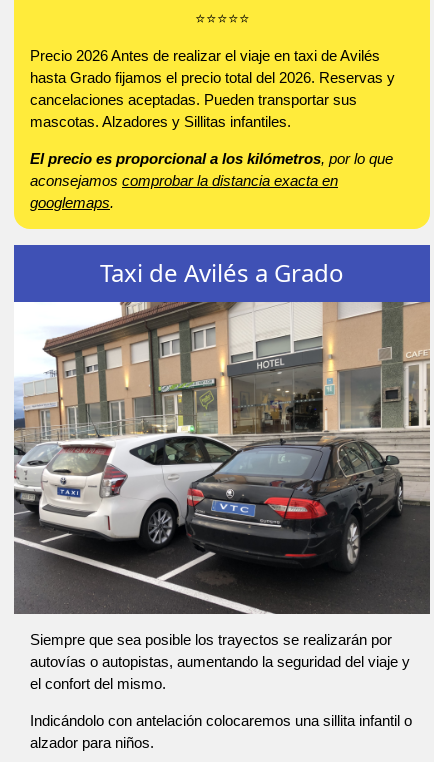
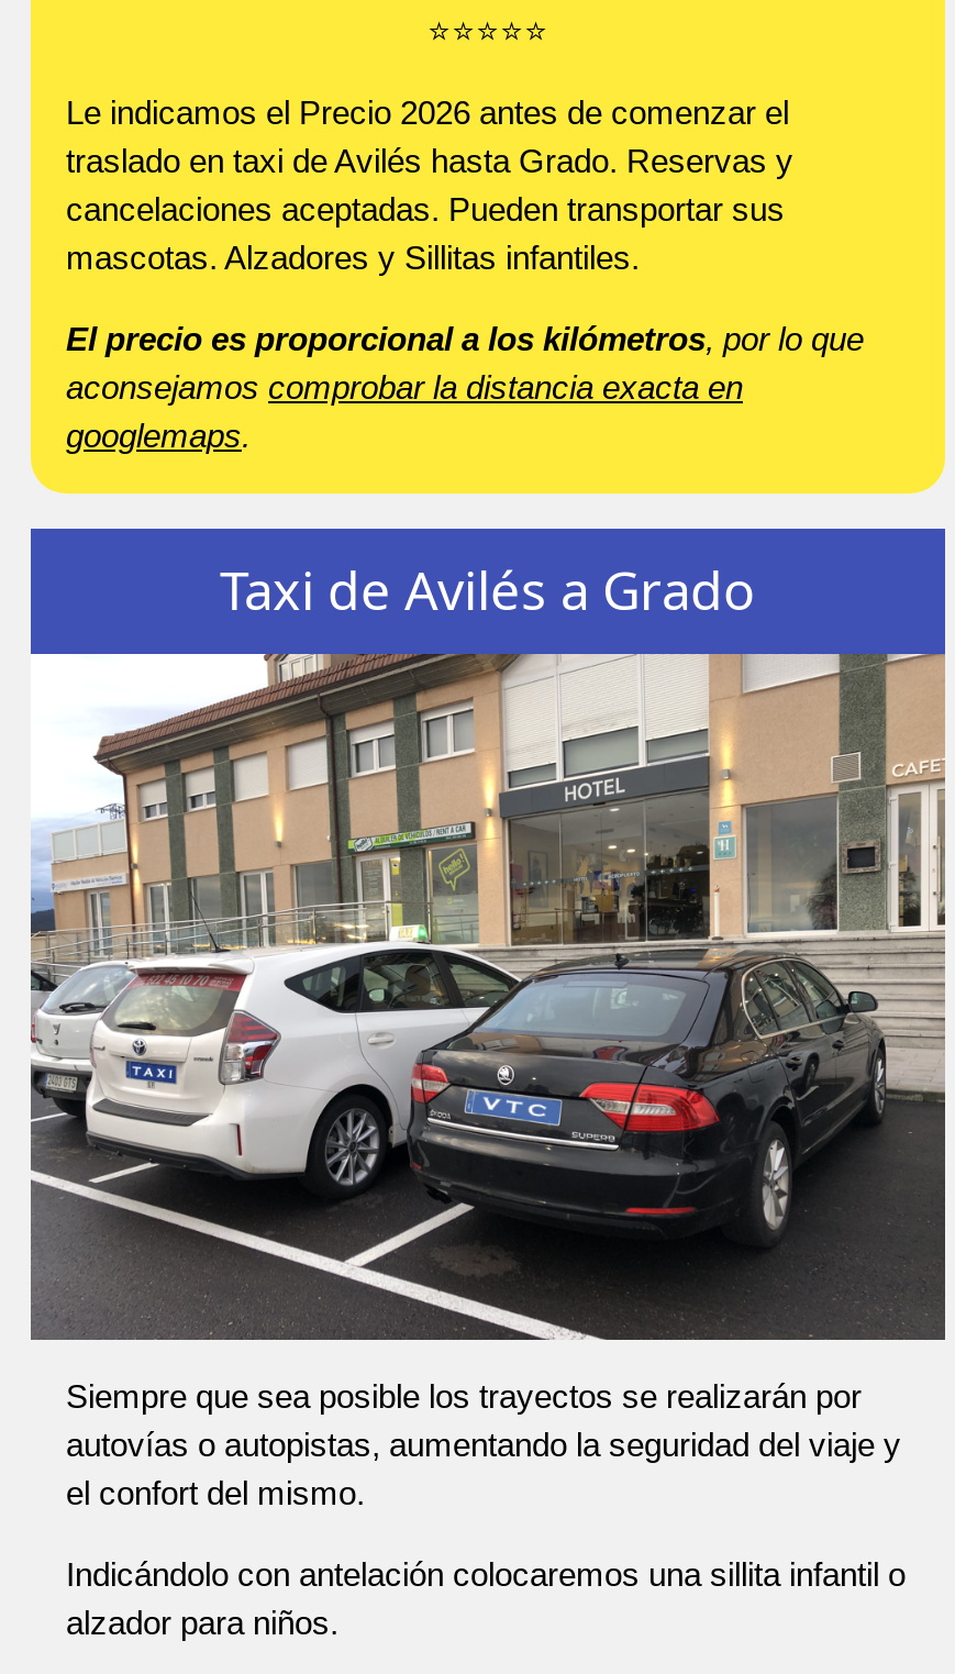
[30,47,395,86] Precio 2026 Antes de realizar el viaje en taxi de Avilés | hasta Grado fijamos el precio total del 2026. Reservas y -> [66,93,793,179] Le indicamos el Precio 2026 antes de comenzar el | traslado en taxi de Avilés hasta Grado. Reservas y

